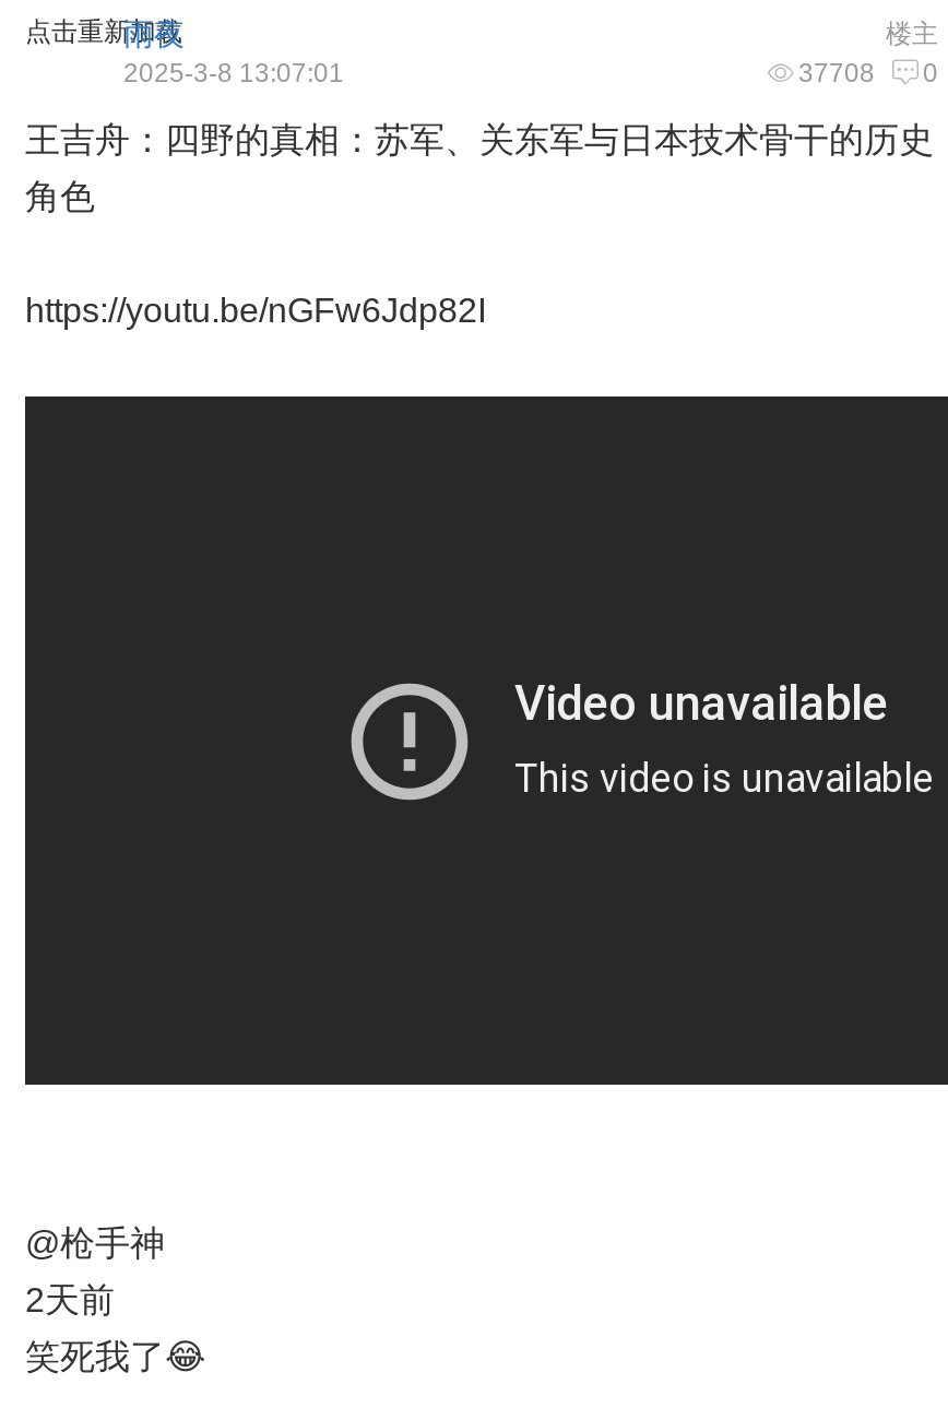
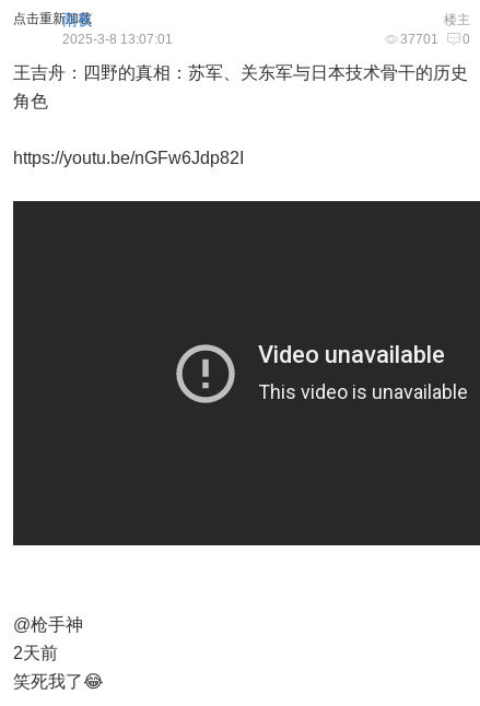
[798,58,938,88] 37708 0 -> [400,32,470,47] 37701 0

